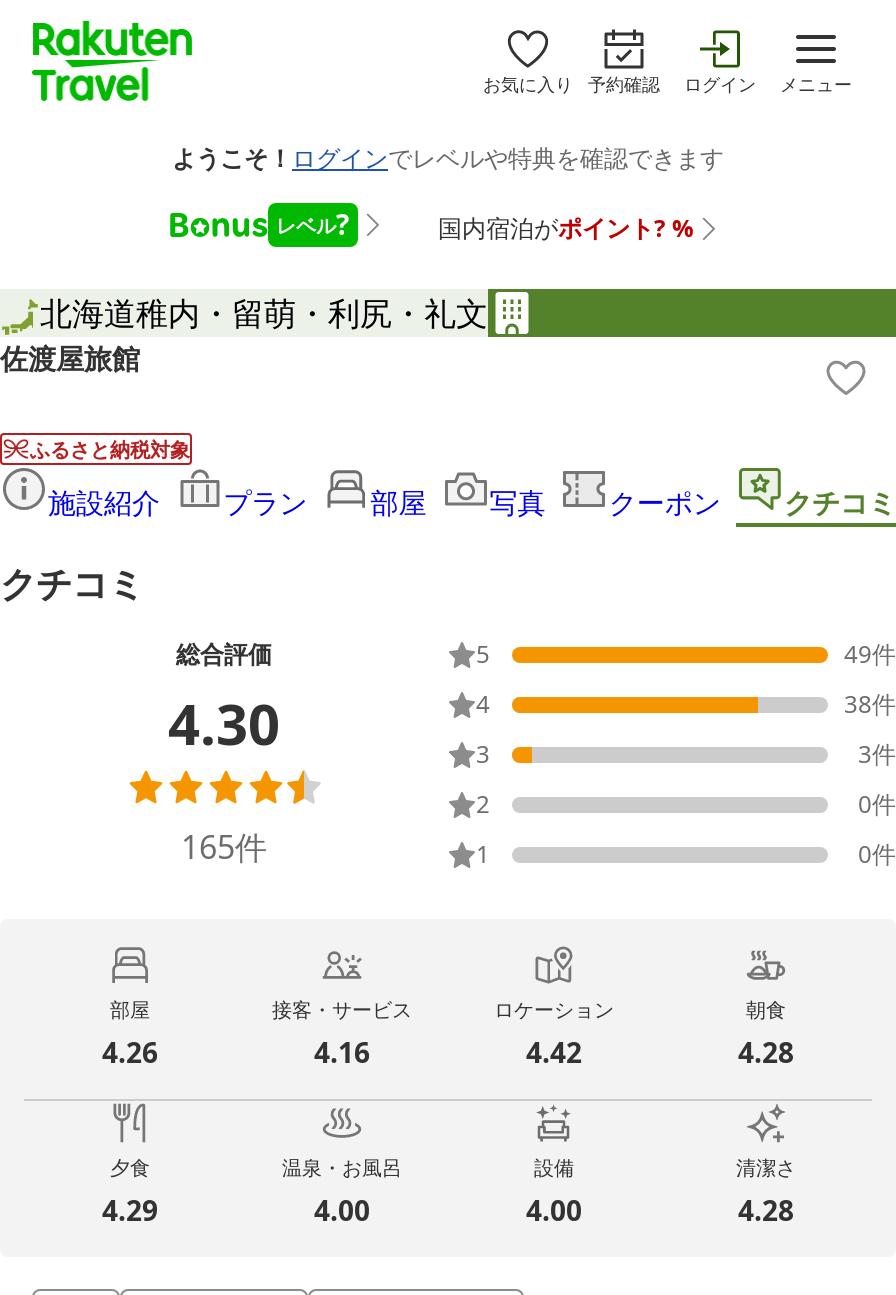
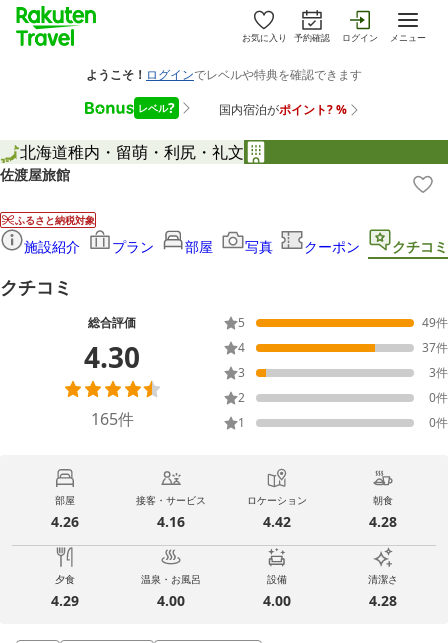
[844,687,896,721] 38件 -> [422,339,448,356] 37件

